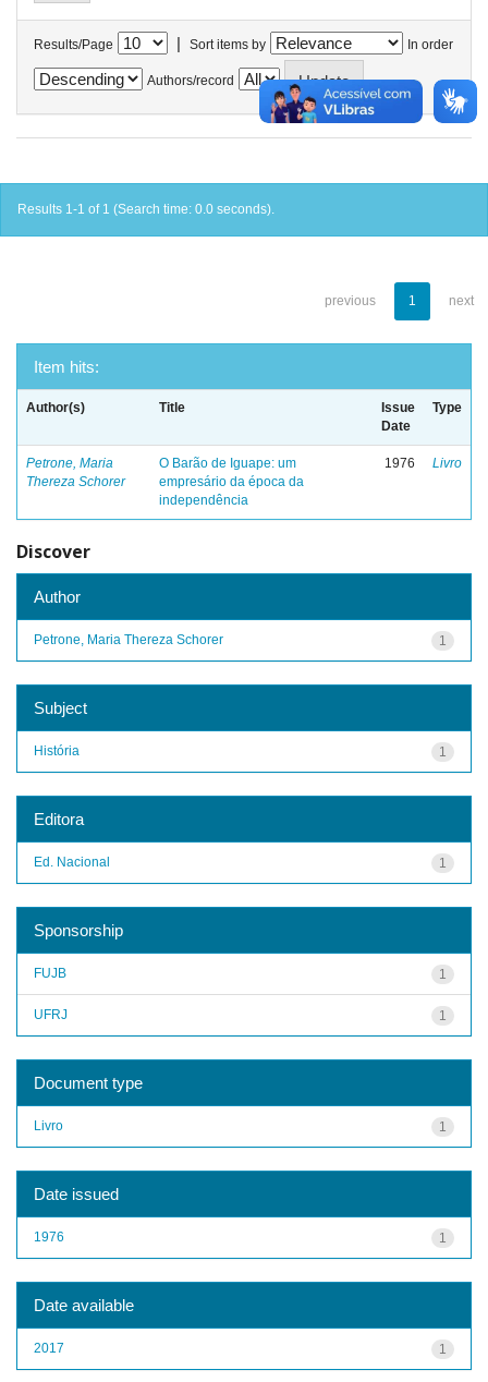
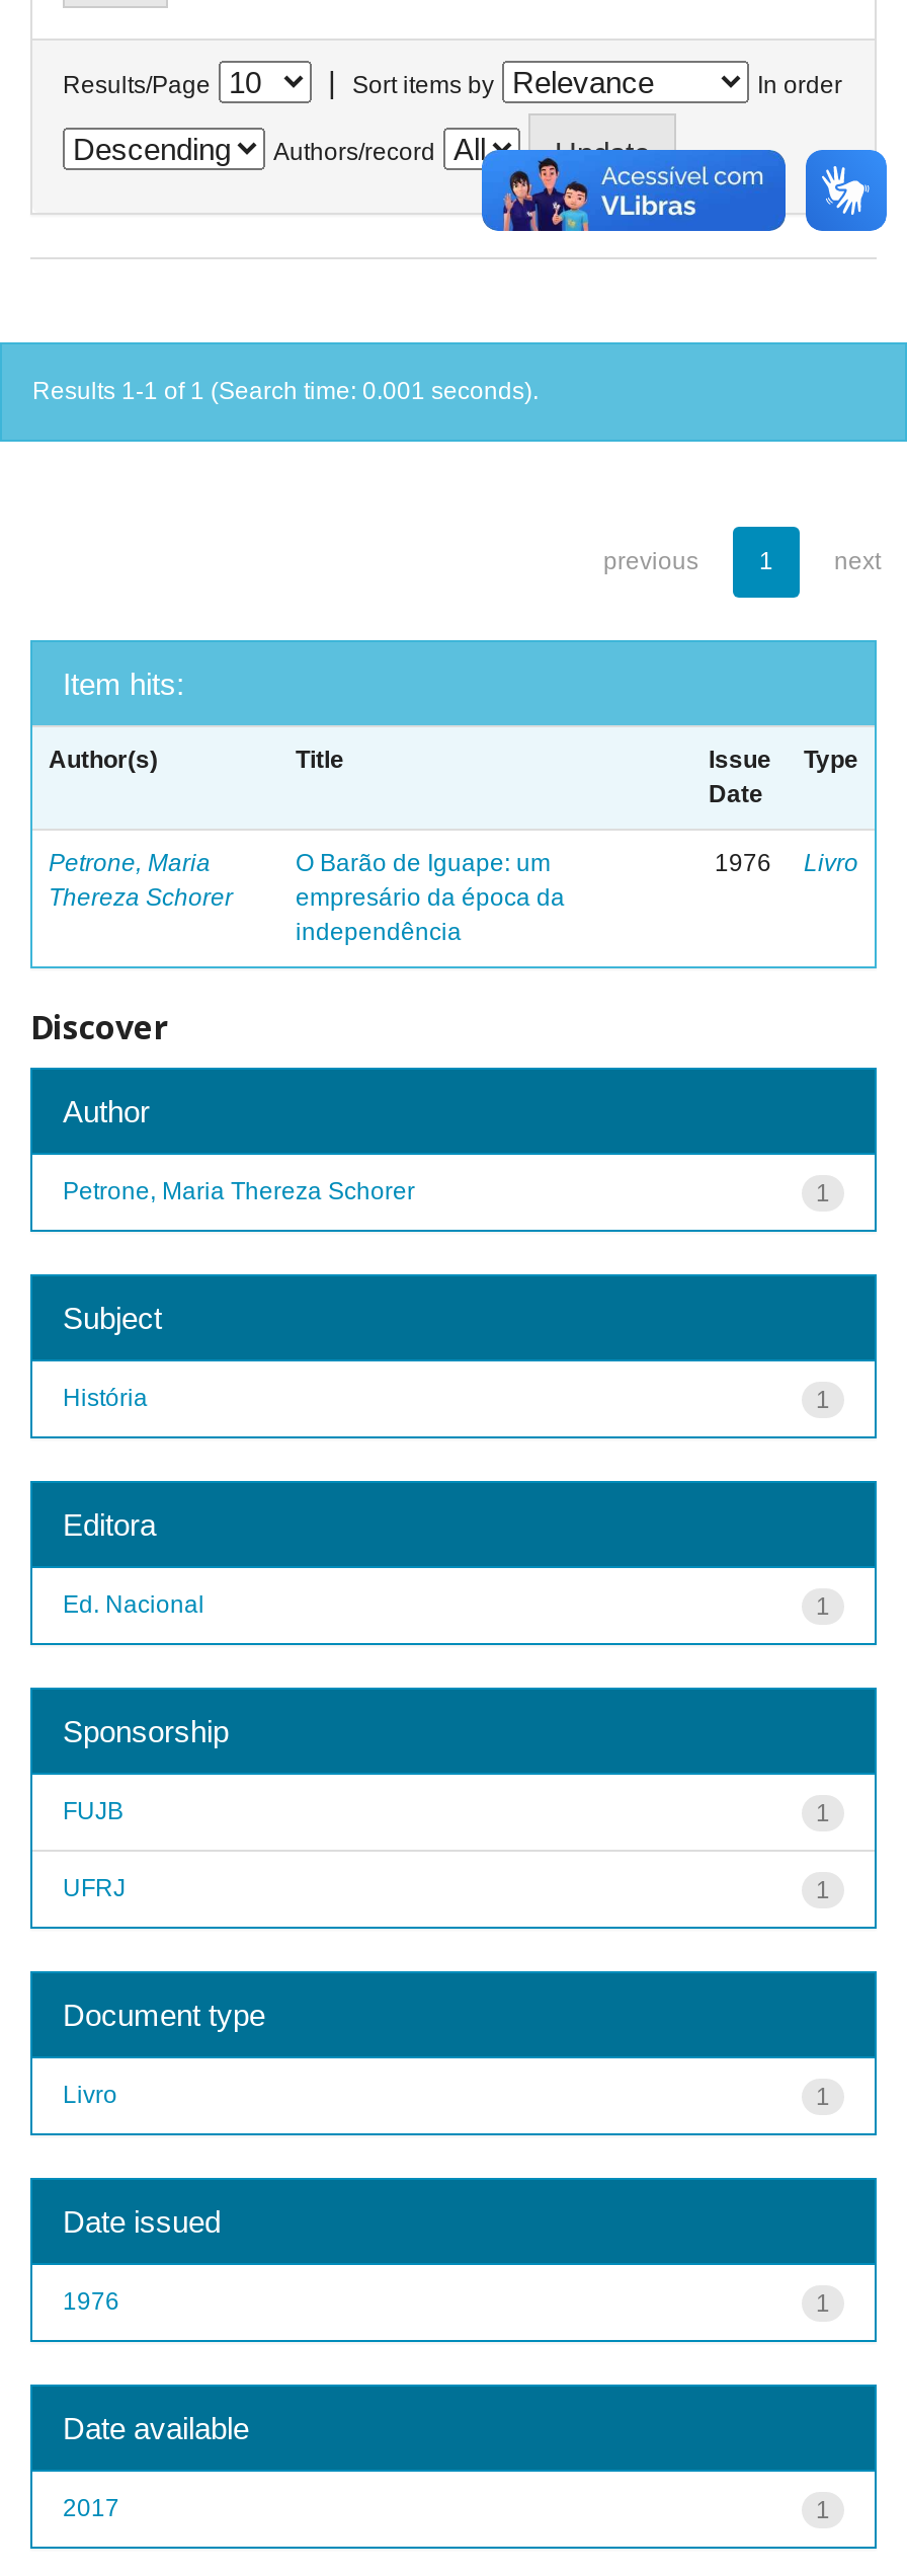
[17,202,274,217] Results 1-1 of 1 (Search time: 0.0 seconds). -> [32,377,539,405] Results 1-1 of 1 (Search time: 0.001 seconds).

